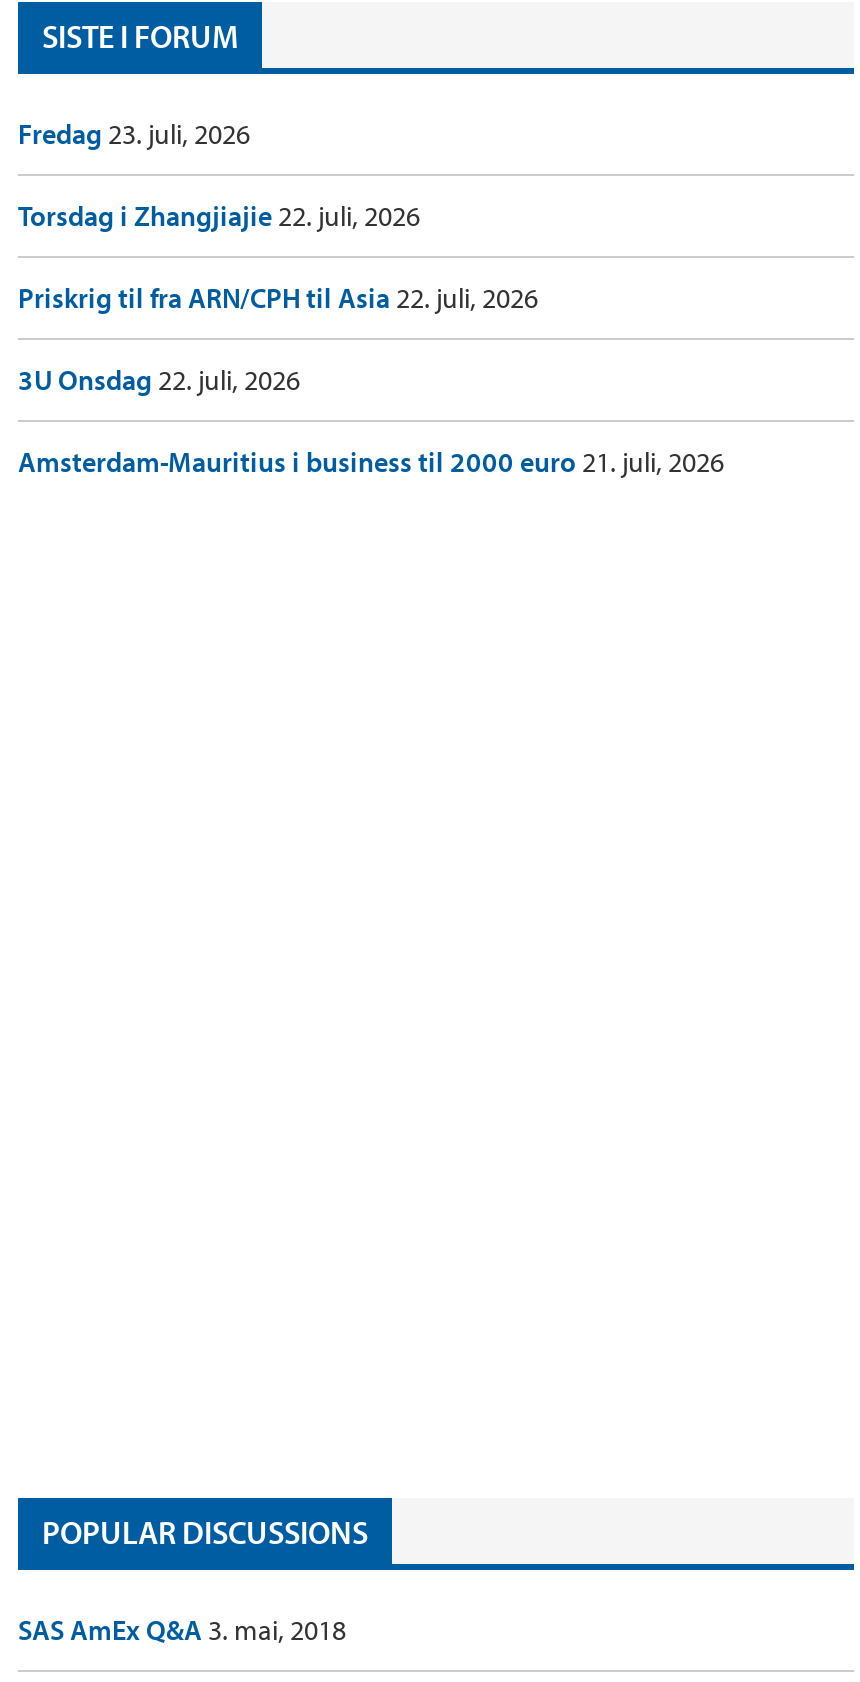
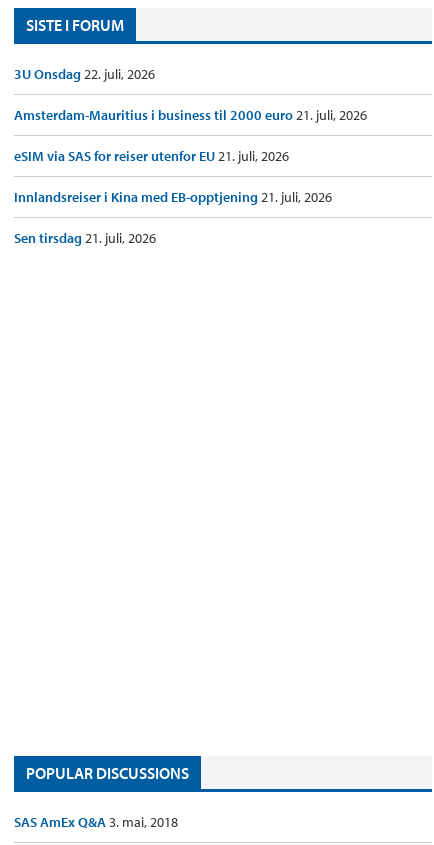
[18,115,538,315] Fredag 23. juli, 2026 | Torsdag i Zhangjiajie 22. juli, 2026 | Priskrig til fra ARN/CPH til Asia 22. juli, 2026 -> none
moved [18,361,724,479] -> [14,65,367,124]: 3U Onsdag 22. juli, 2026 | Amsterdam-Mauritius i business til 2000 euro 21. juli, 2026
none -> [14,147,332,247] eSIM via SAS for reiser utenfor EU 21. juli, 2026 | Innlandsreiser i Kina med EB-opptjening 21. juli, 2026 | Sen tirsdag 21. juli, 2026

